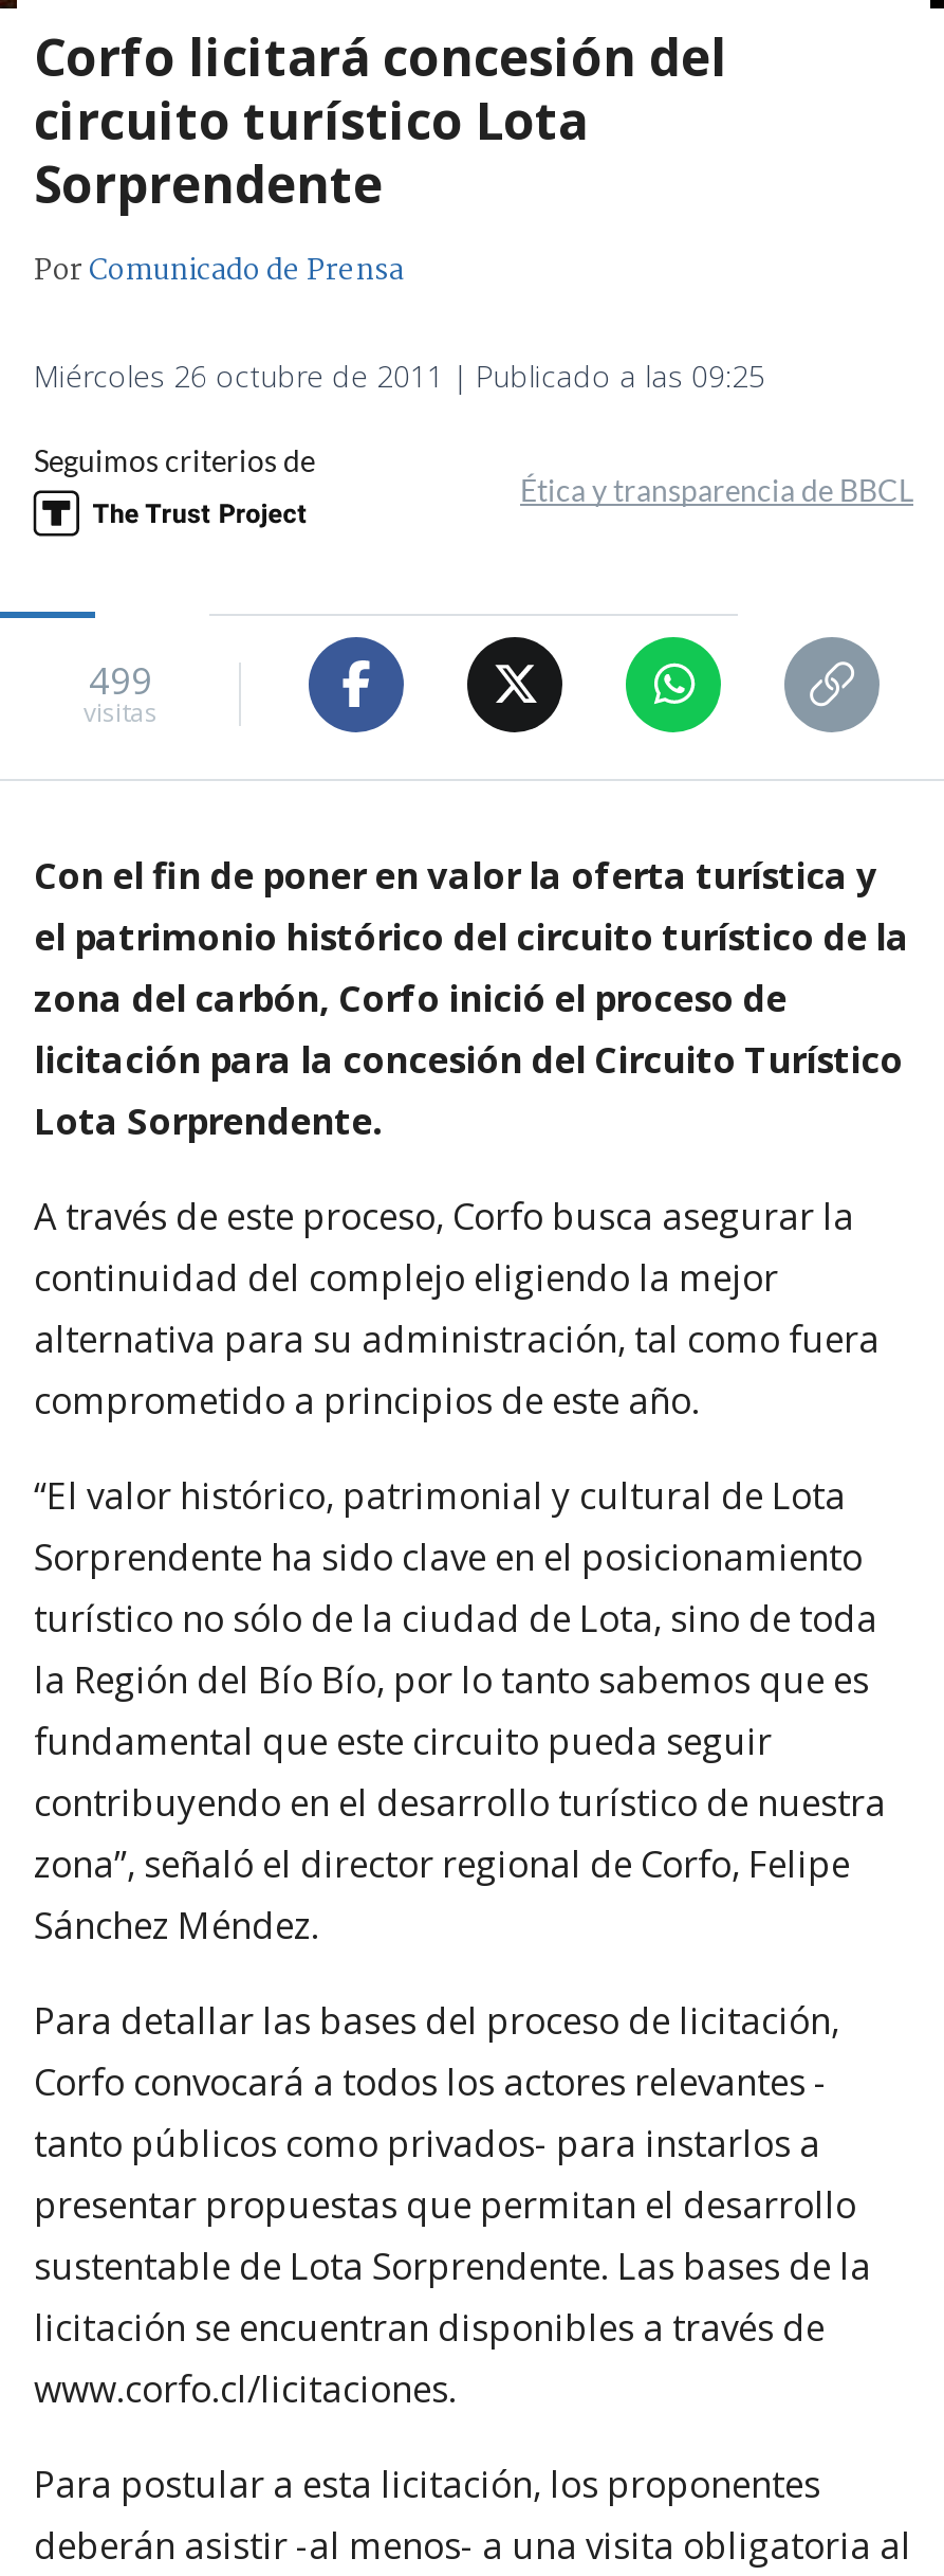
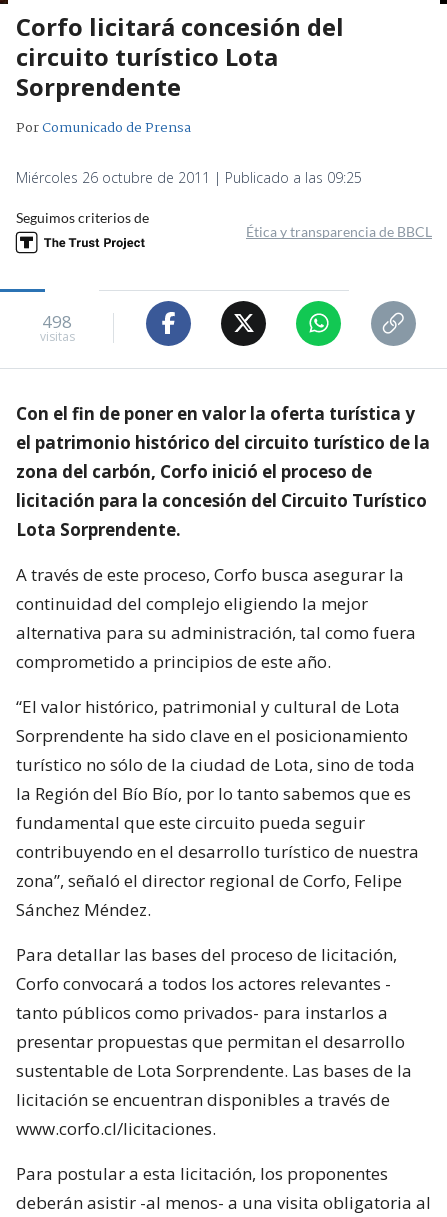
[89,657,152,705] 499 -> [42,310,72,333] 498

